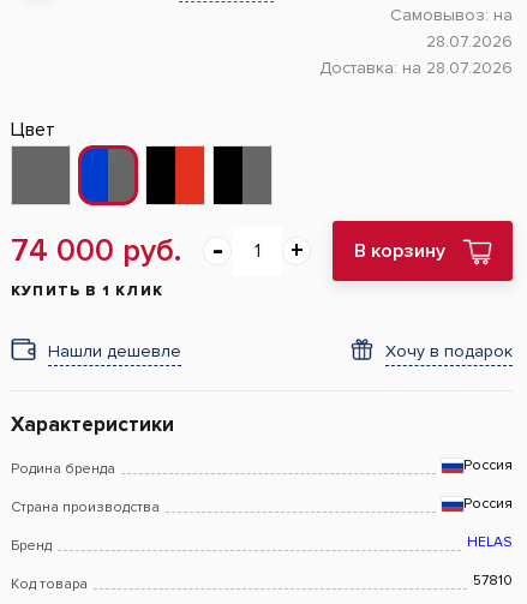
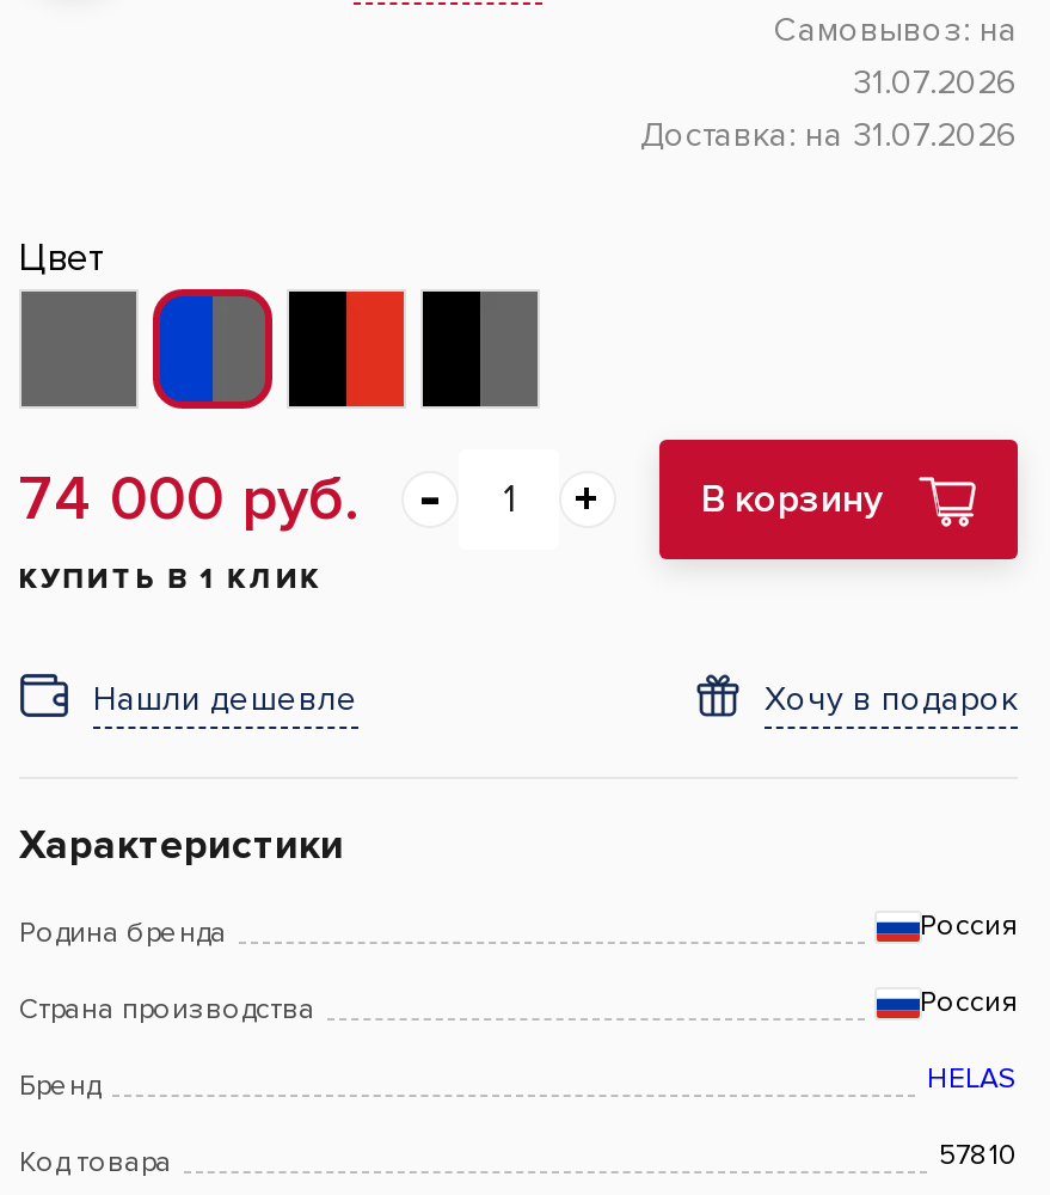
[426,31,513,51] 28.07.2026 -> [853,62,1018,102] 31.07.2026
[319,57,513,78] Доставка: на 28.07.2026 -> [640,114,1018,155] Доставка: на 31.07.2026

